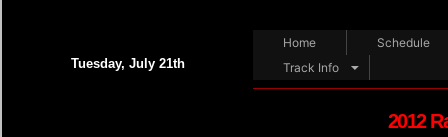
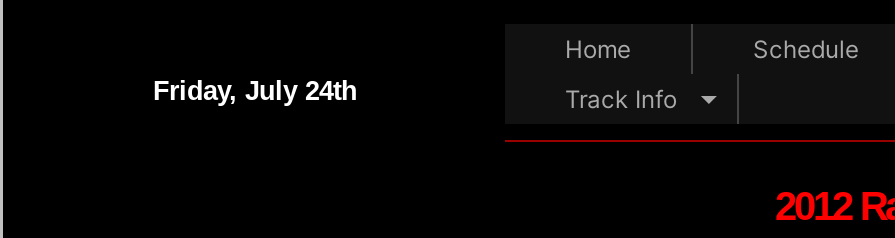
[71,56,185,71] Tuesday, July 21th -> [153,76,357,106] Friday, July 24th

